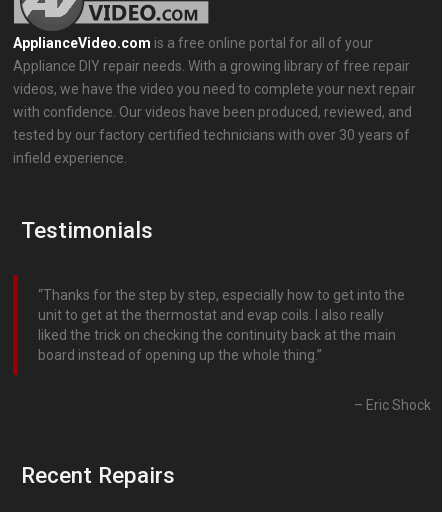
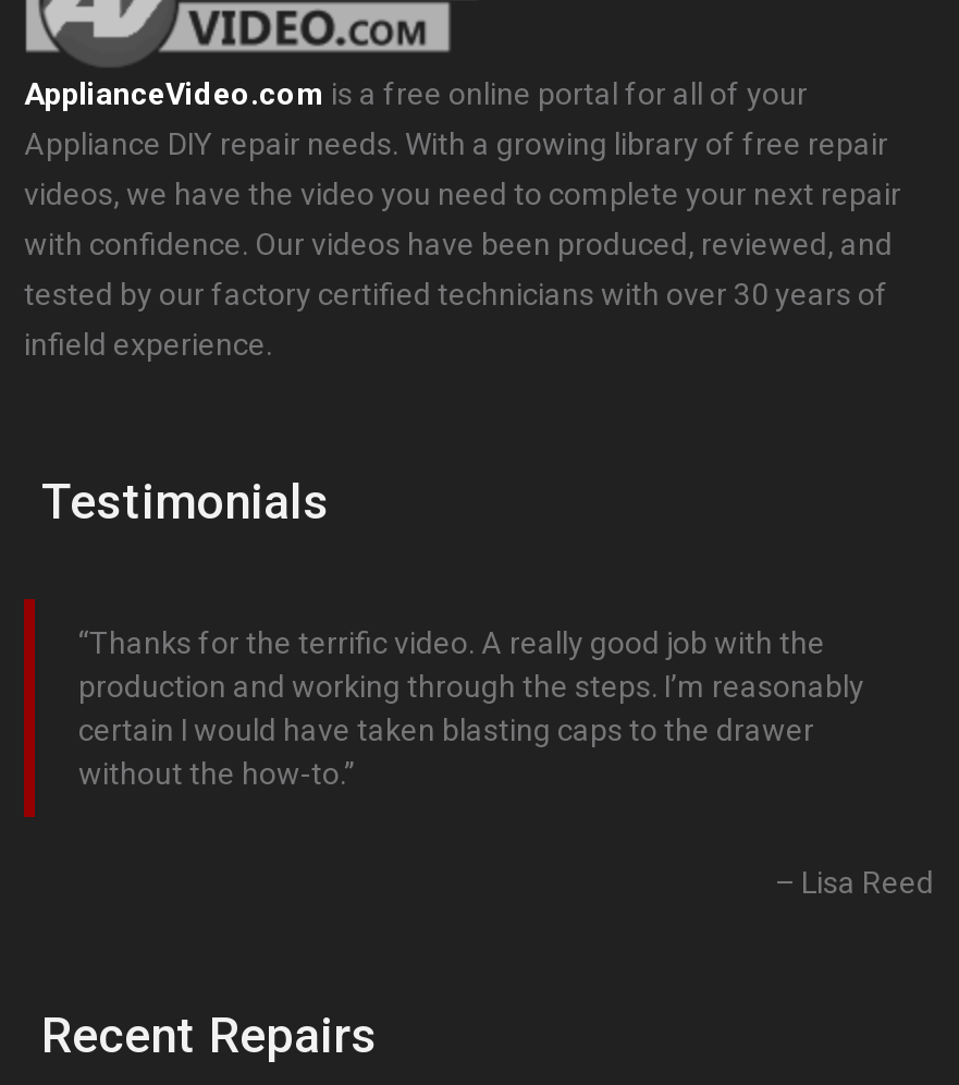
[38,287,405,363] Thanks for the step by step, especially how to get into the | unit to get at the thermostat and evap coils. I also really | liked the trick on checking the continuity back at the main | board instead of opening up the whole thing. -> [78,626,864,792] Thanks for the terrific video. A really good job with the | production and working through the steps. I’m reasonably | certain I would have taken blasting caps to the drawer | without the how-to.
[366,397,431,413] Eric Shock -> [801,866,934,901] Lisa Reed

